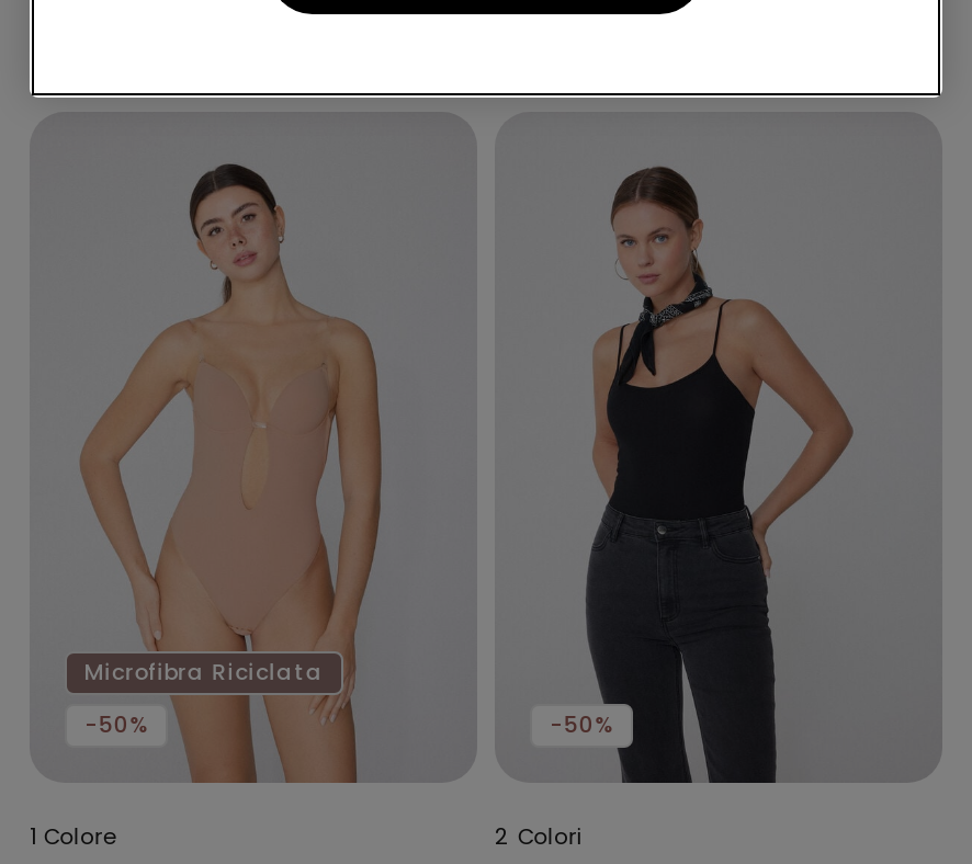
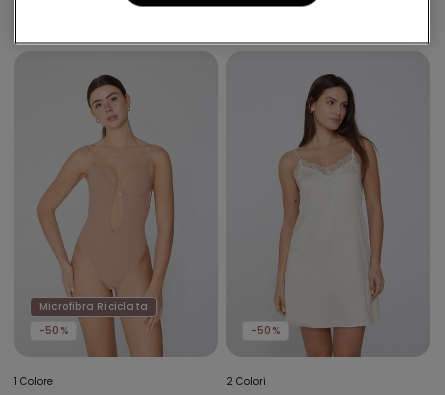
[585,164,852,783] [image] -> [269,74,388,357] [image]

